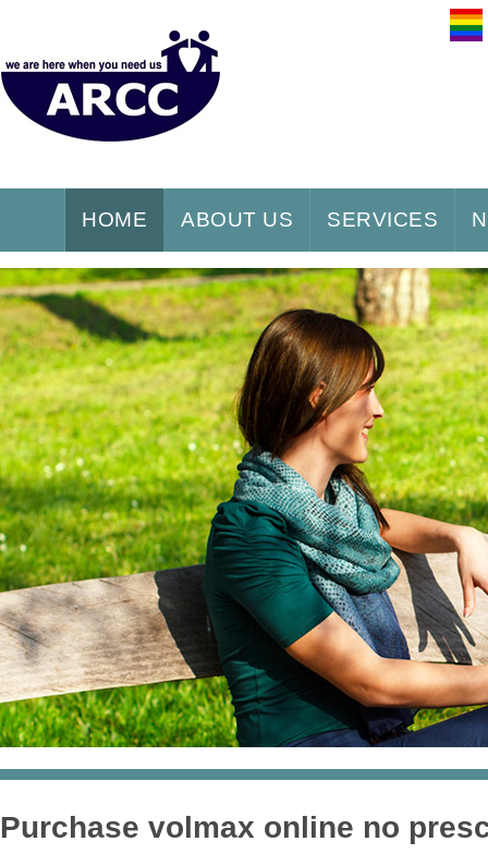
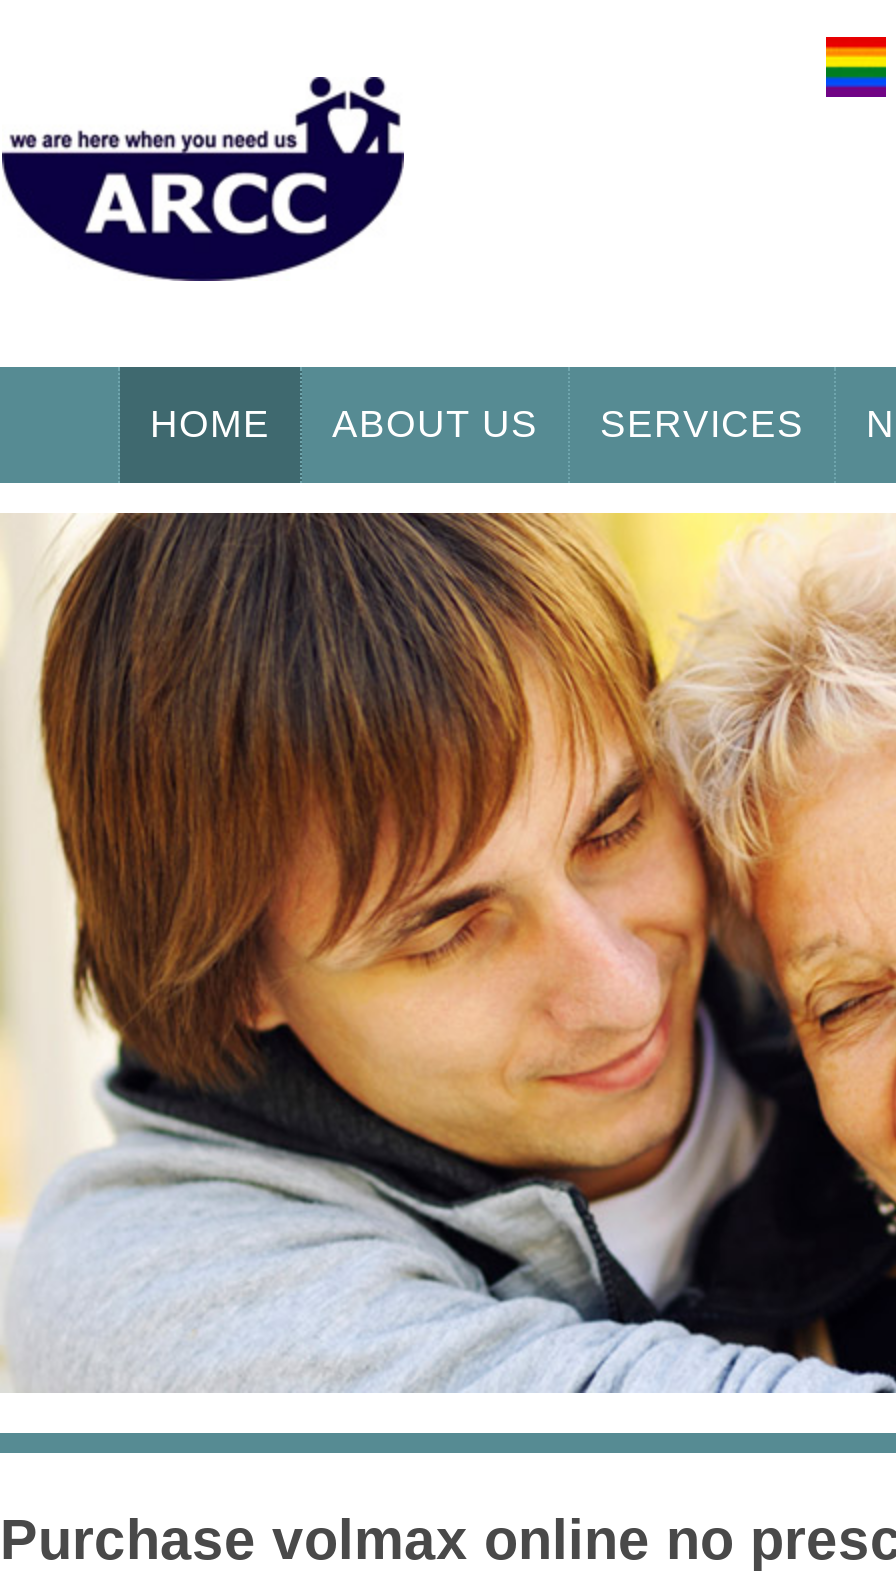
[3,267,485,748] [image] -> [6,511,890,1393] [image]

